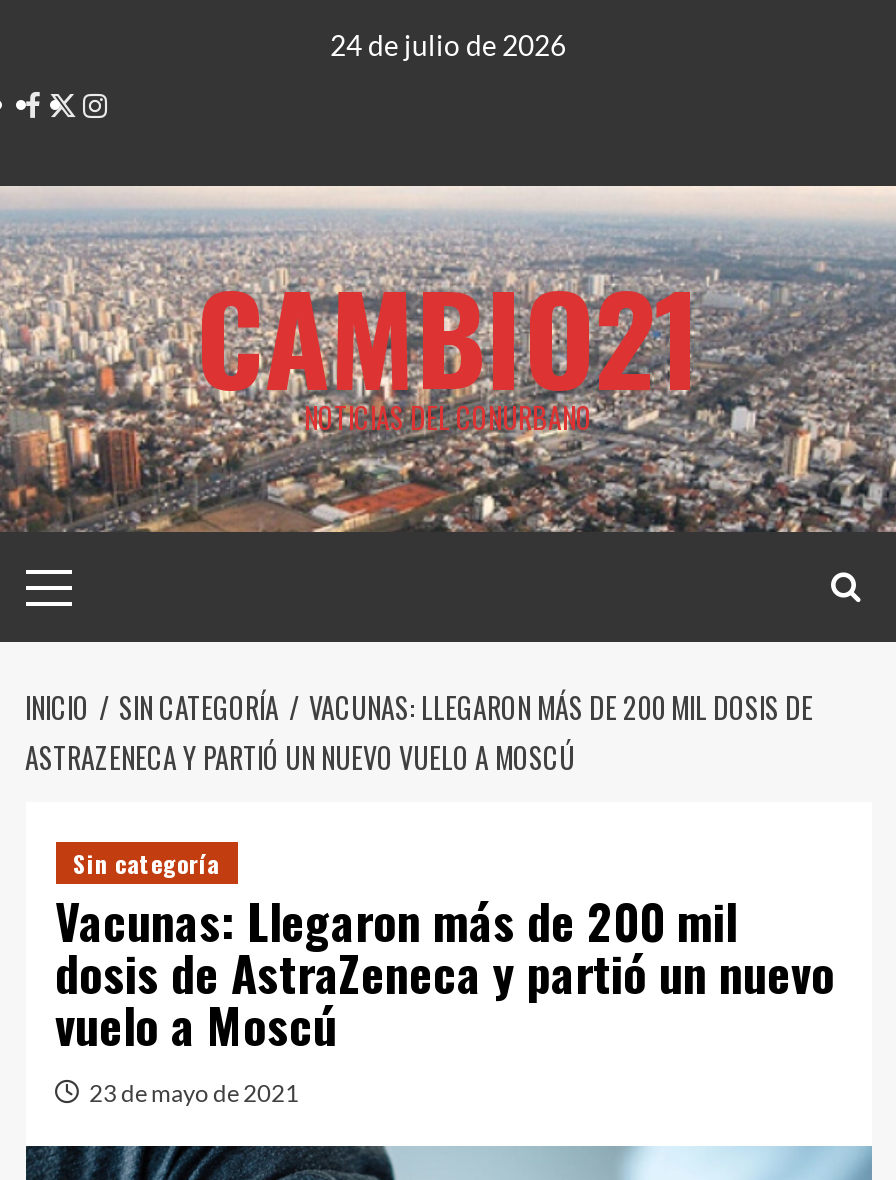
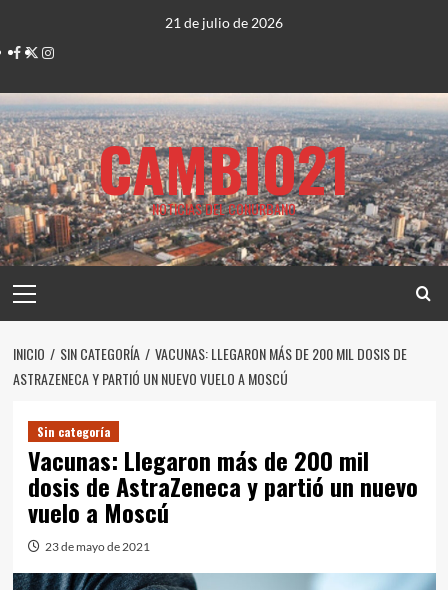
[330,28,566,62] 24 de julio de 2026 -> [165,14,283,31] 21 de julio de 2026

